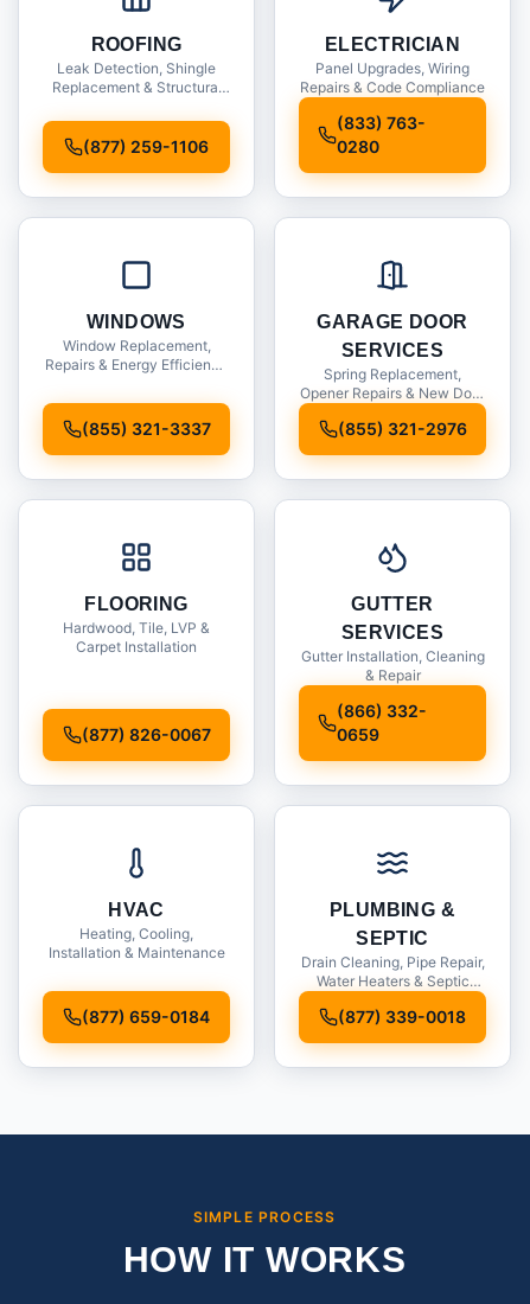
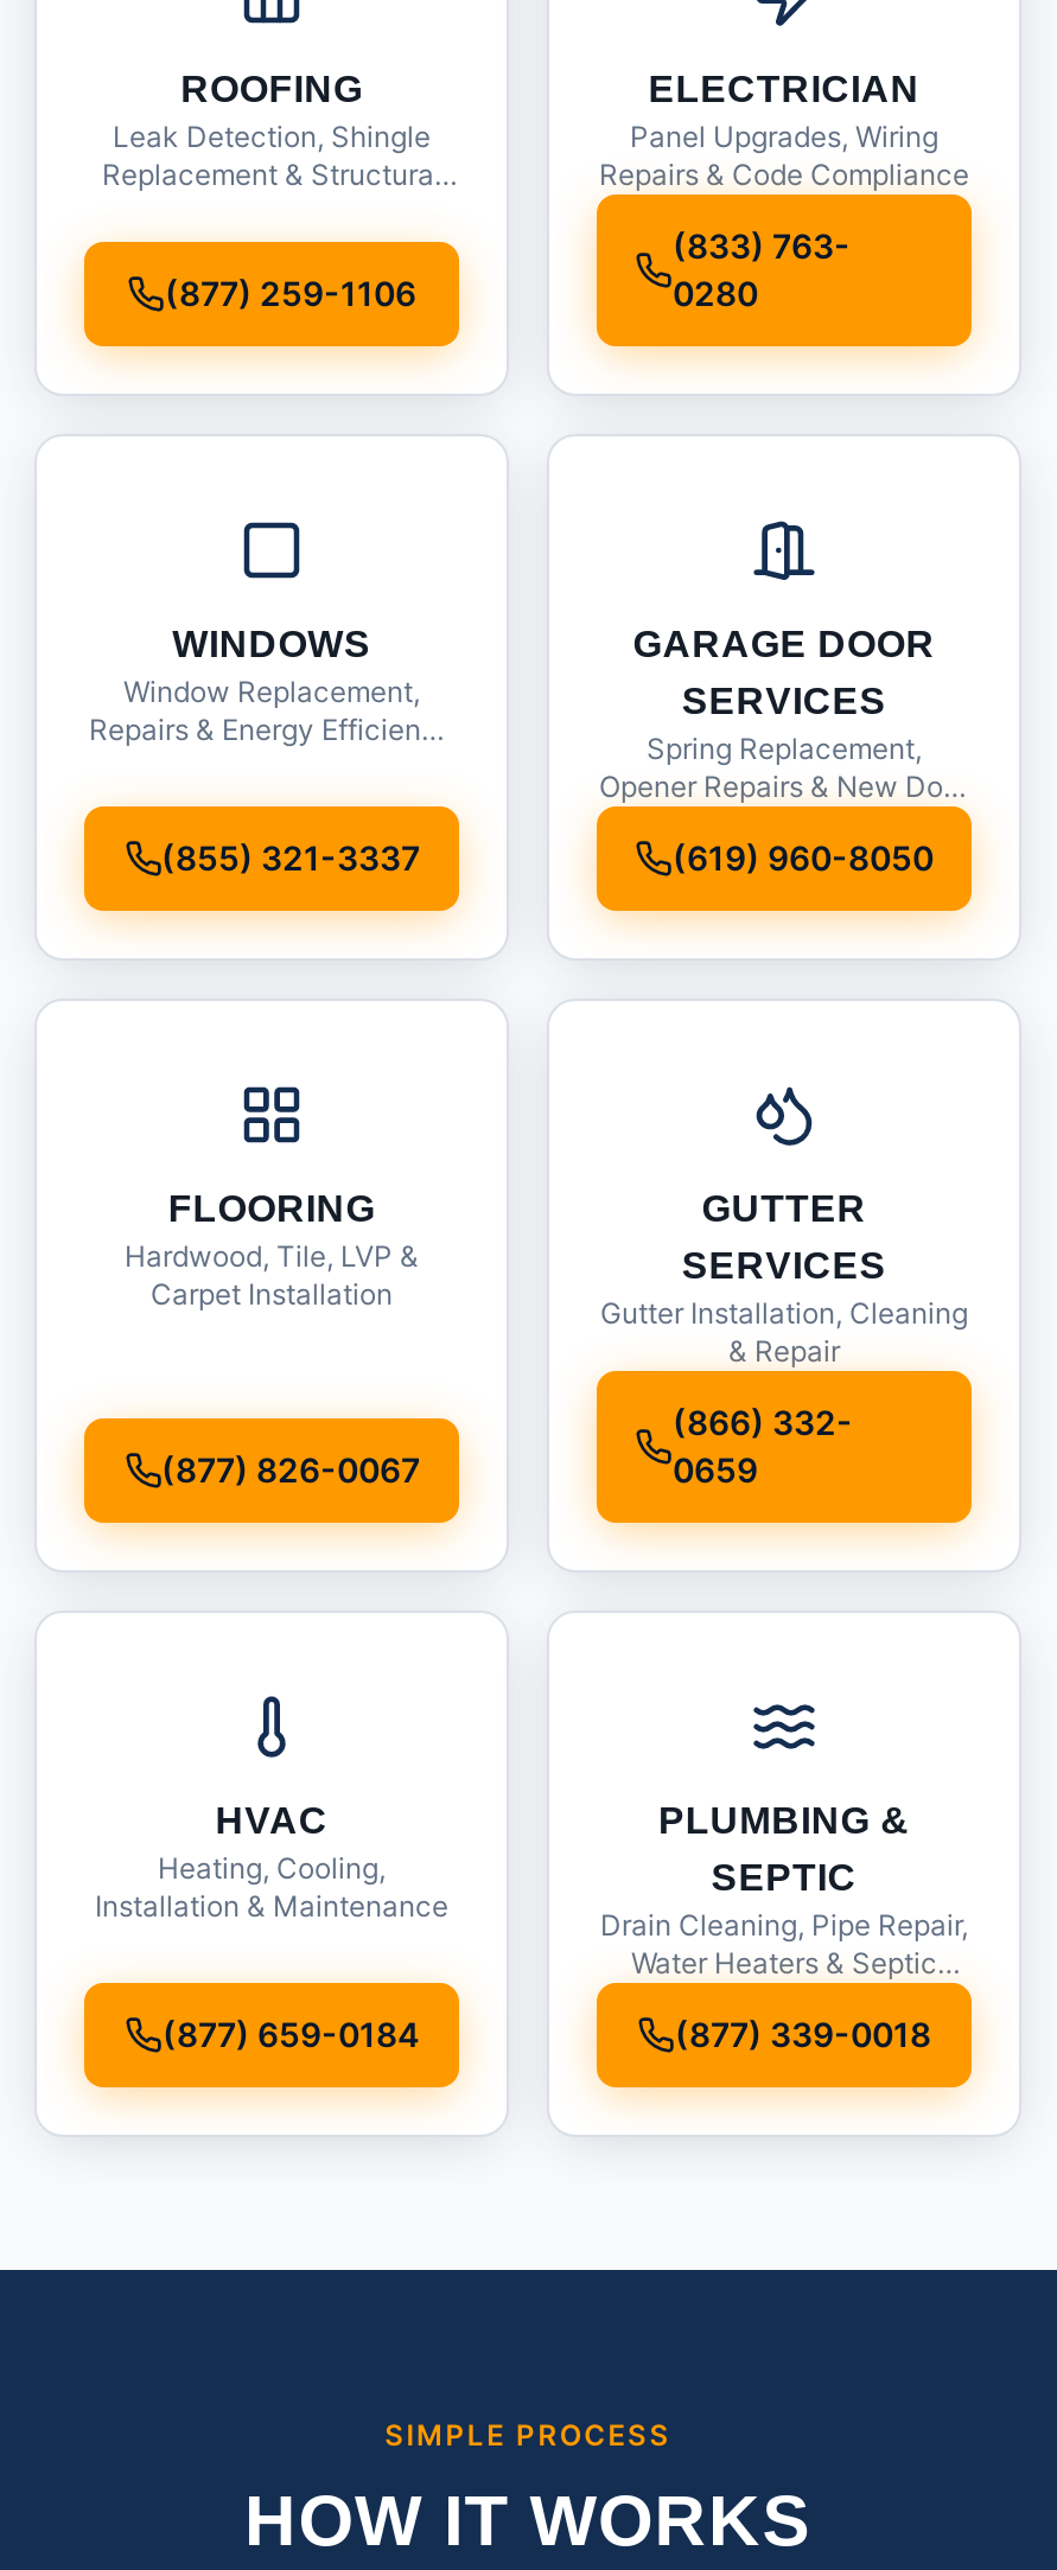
[337,418,467,439] (855) 321-2976 -> [673,837,934,878] (619) 960-8050

